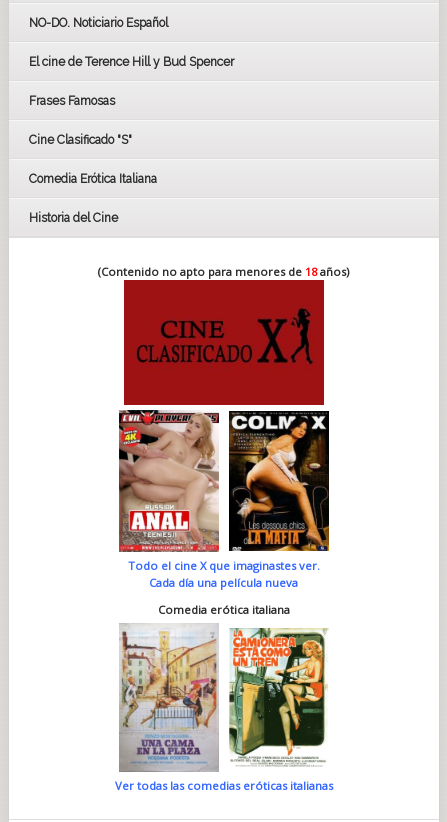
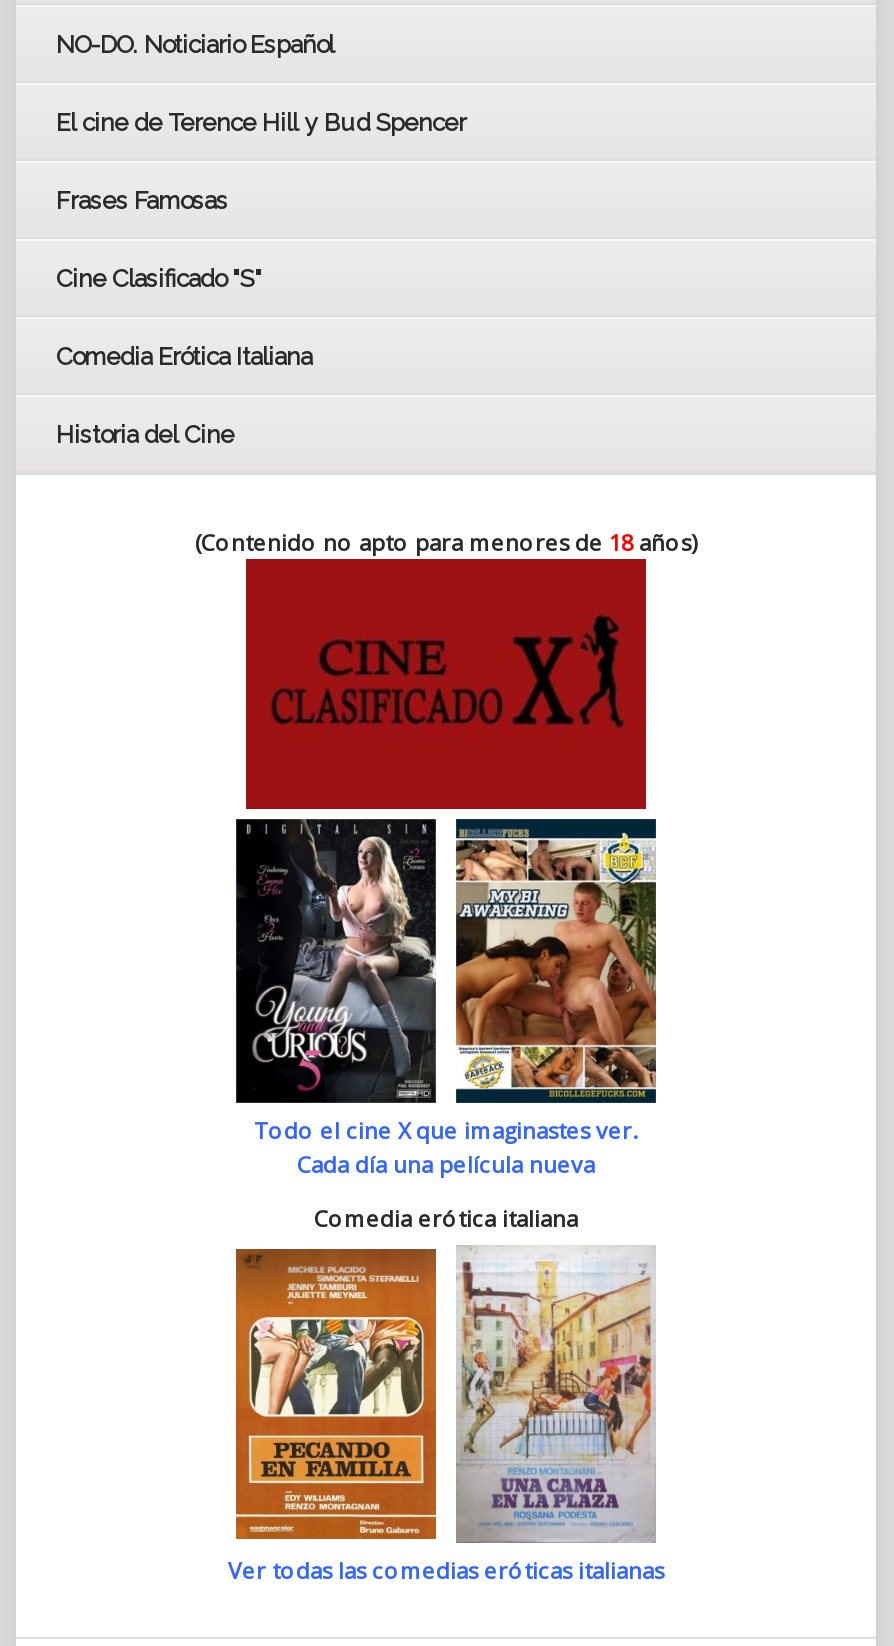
[118,410,220,552] [image] -> [234,817,438,1105] [image]
[228,411,330,553] [image] -> [454,819,658,1107] [image]
[119,626,219,772] [image] -> [234,1249,438,1541] [image]
[229,624,328,771] [image] -> [454,1245,656,1545] [image]

